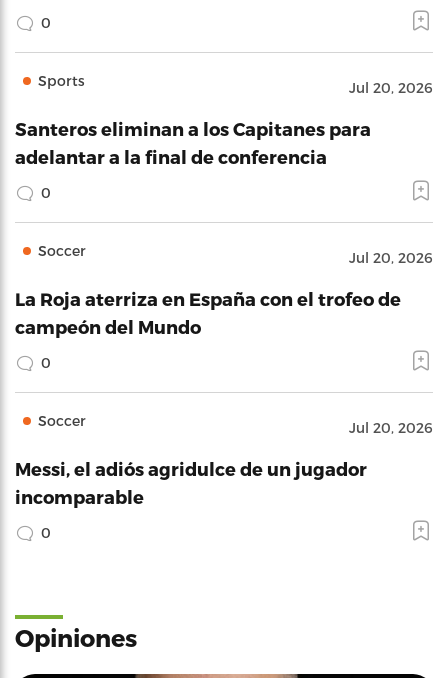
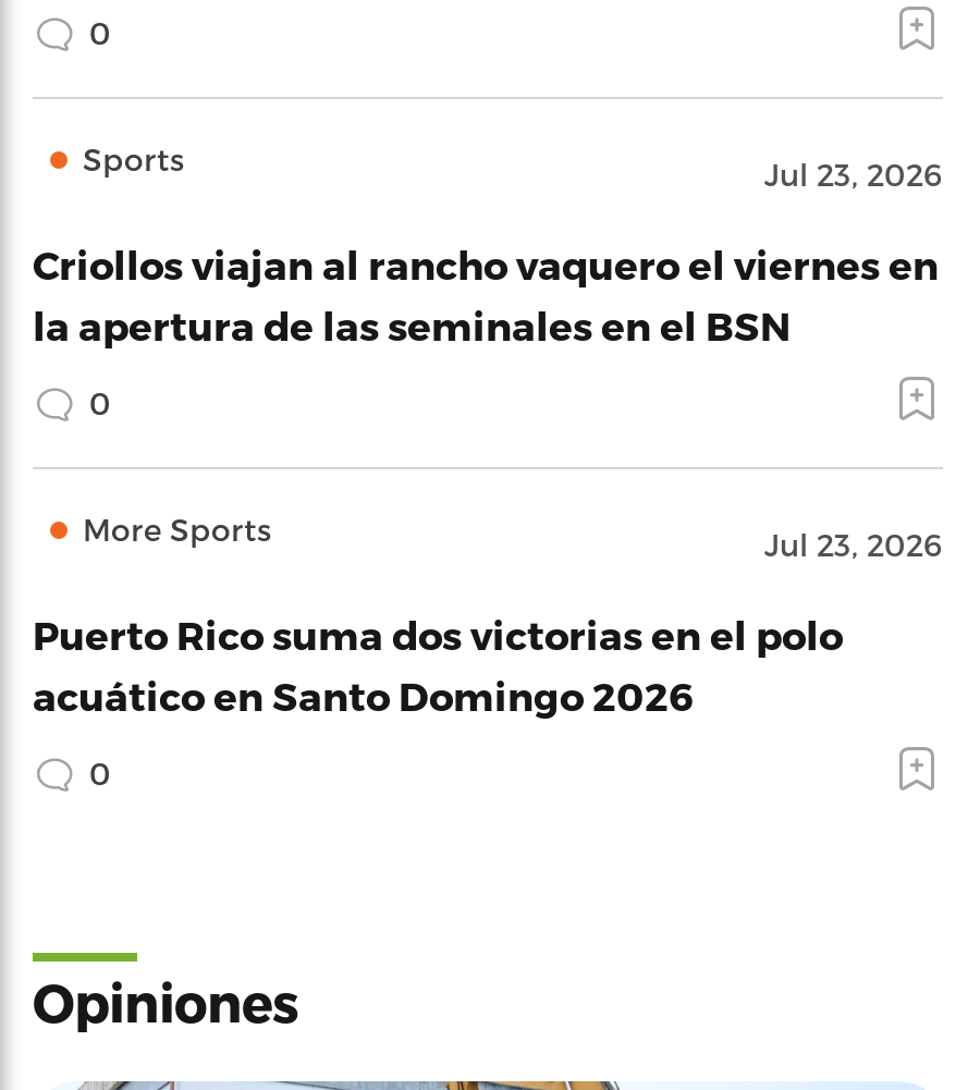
[349,79,433,96] Jul 20, 2026 -> [764,156,943,193] Jul 23, 2026
[15,118,371,167] Santeros eliminan a los Capitanes para | adelantar a la final de conferencia -> [33,241,939,347] Criollos viajan al rancho vaquero el viernes en | la apertura de las seminales en el BSN
[15,242,433,507] Soccer | Jul 20, 2026 | La Roja aterriza en España con el trofeo de | campeón del Mundo | 0 | Soccer | Jul 20, 2026 | Messi, el adiós agridulce de un jugador | incomparable -> [33,511,943,718] More Sports | Jul 23, 2026 | Puerto Rico suma dos victorias en el polo | acuático en Santo Domingo 2026

